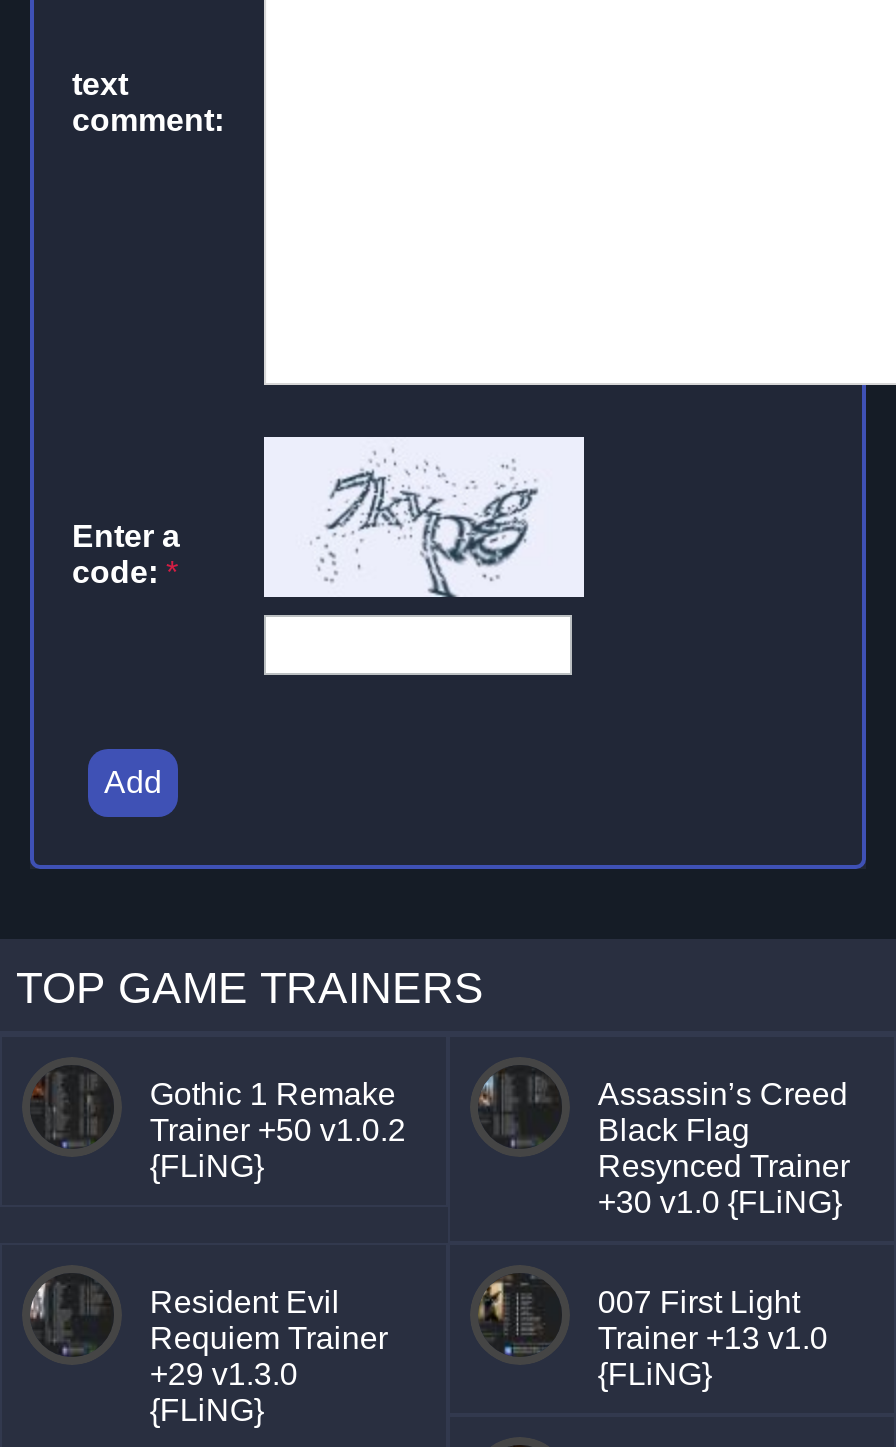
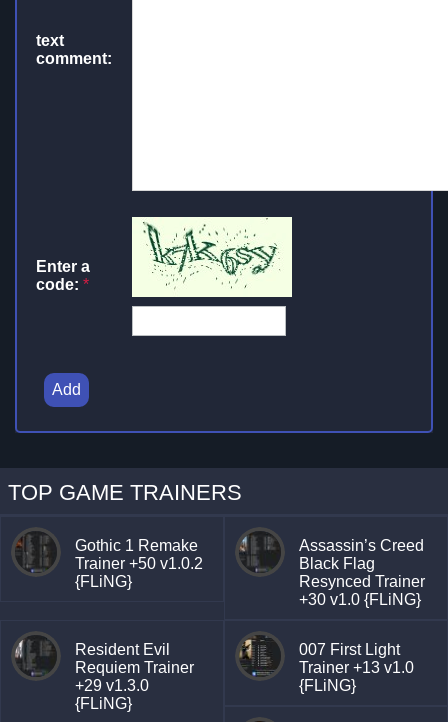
[286,447,560,597] [image] -> [142,217,281,297] [image]

